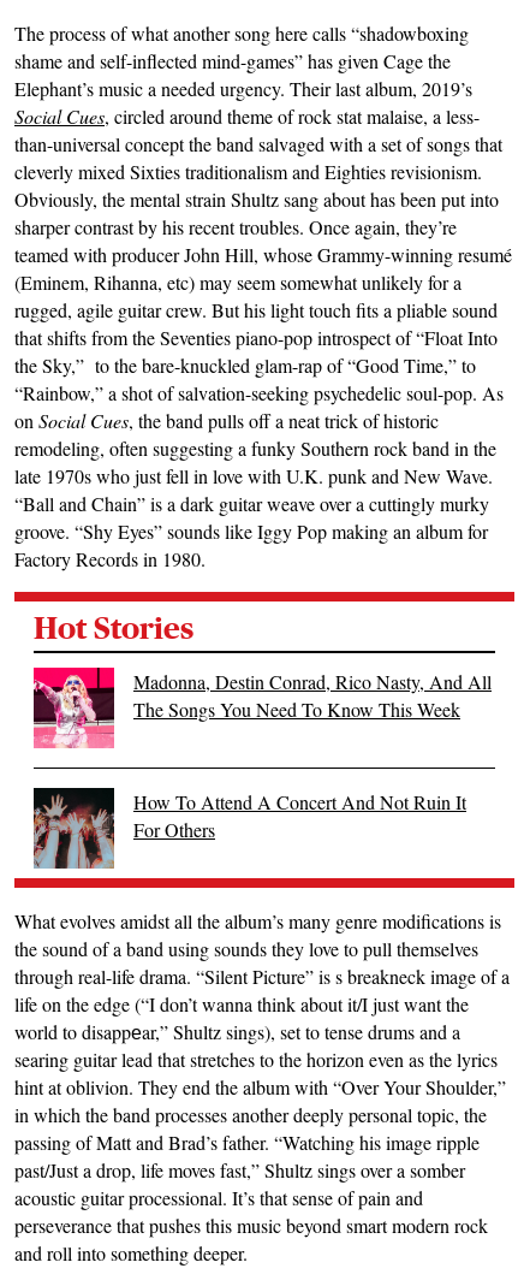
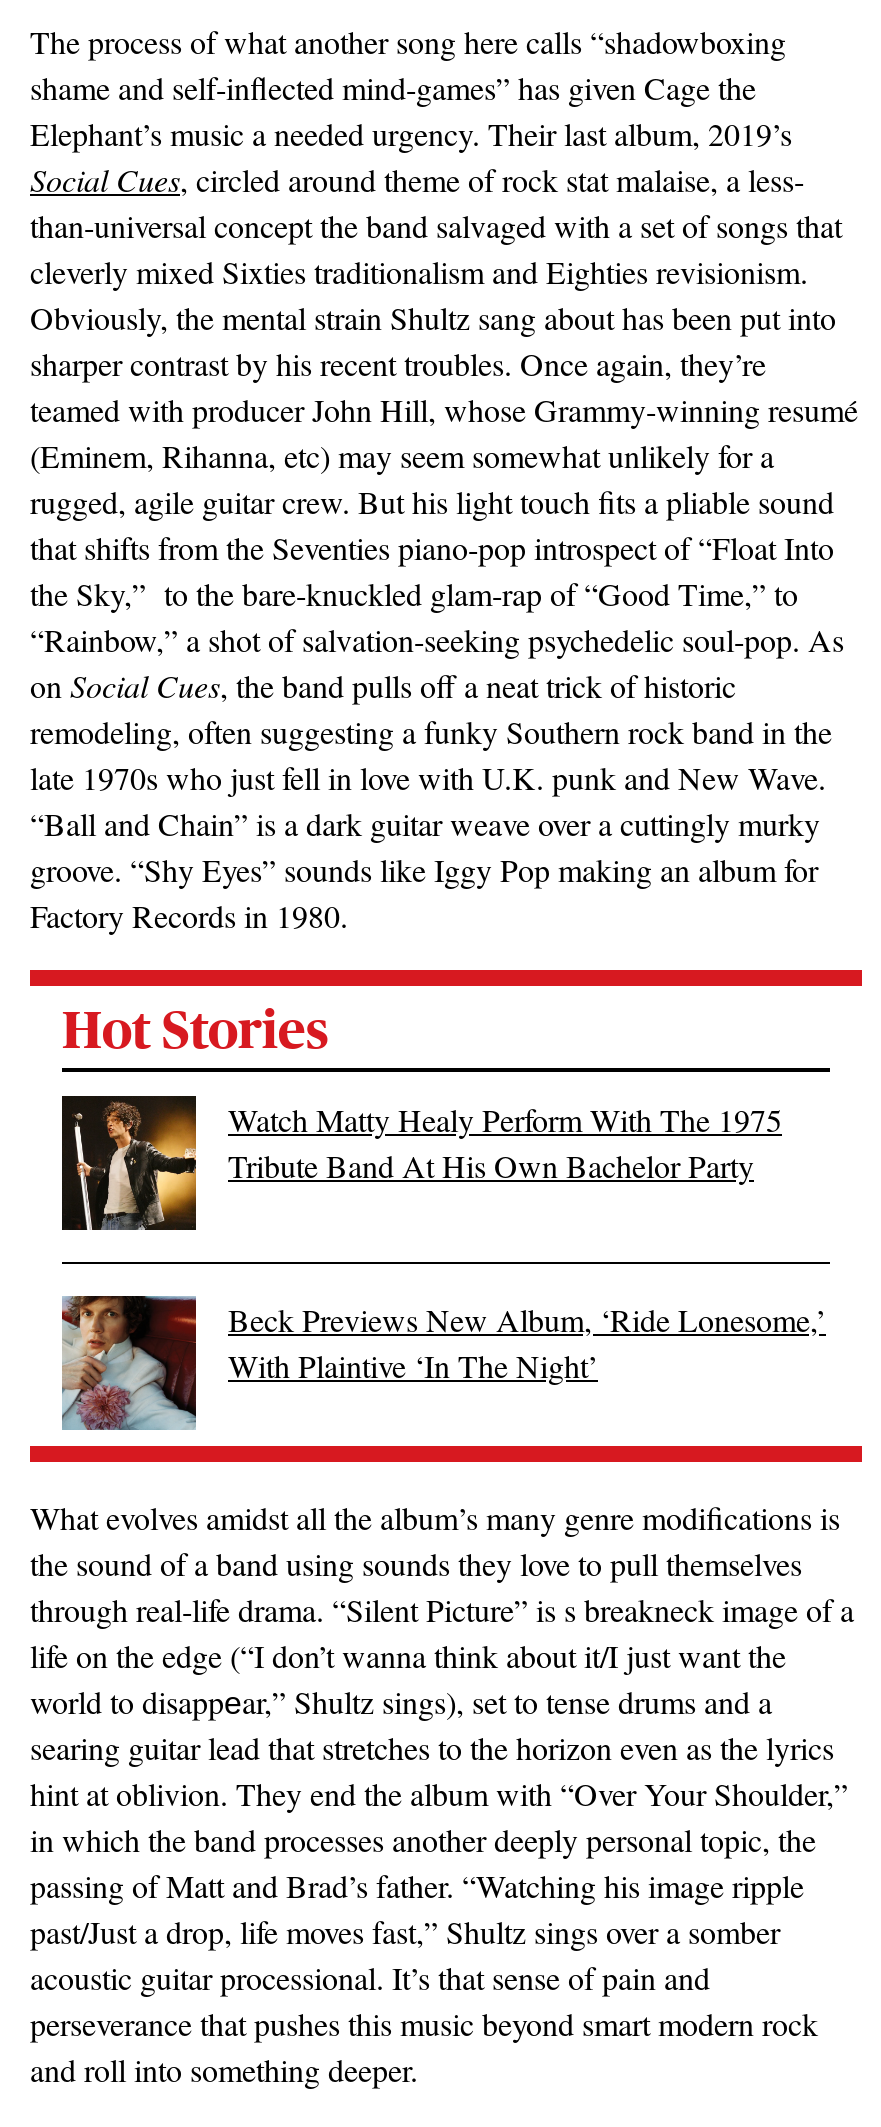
[32,666,492,749] [image] | Madonna, Destin Conrad, Rico Nasty, And All | The Songs You Need To Know This Week -> [60,1094,782,1232] [image] | Watch Matty Healy Perform With The 1975 | Tribute Band At His Own Bachelor Party
[32,787,466,869] [image] | How To Attend A Concert And Not Ruin It | For Others -> [60,1294,826,1430] [image] | Beck Previews New Album, ‘Ride Lonesome,’ | With Plaintive ‘In The Night’

